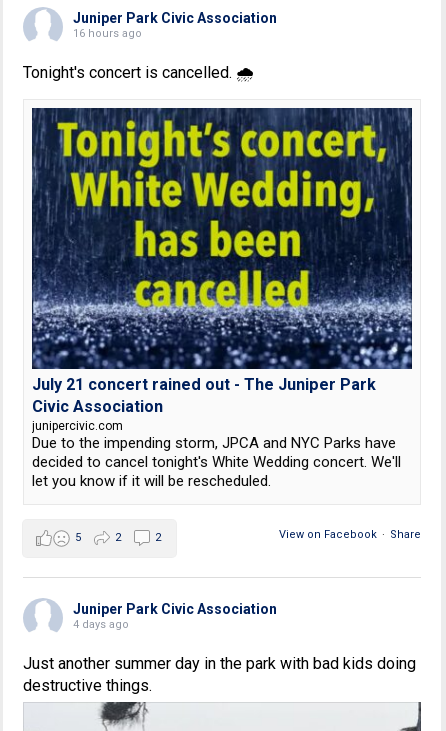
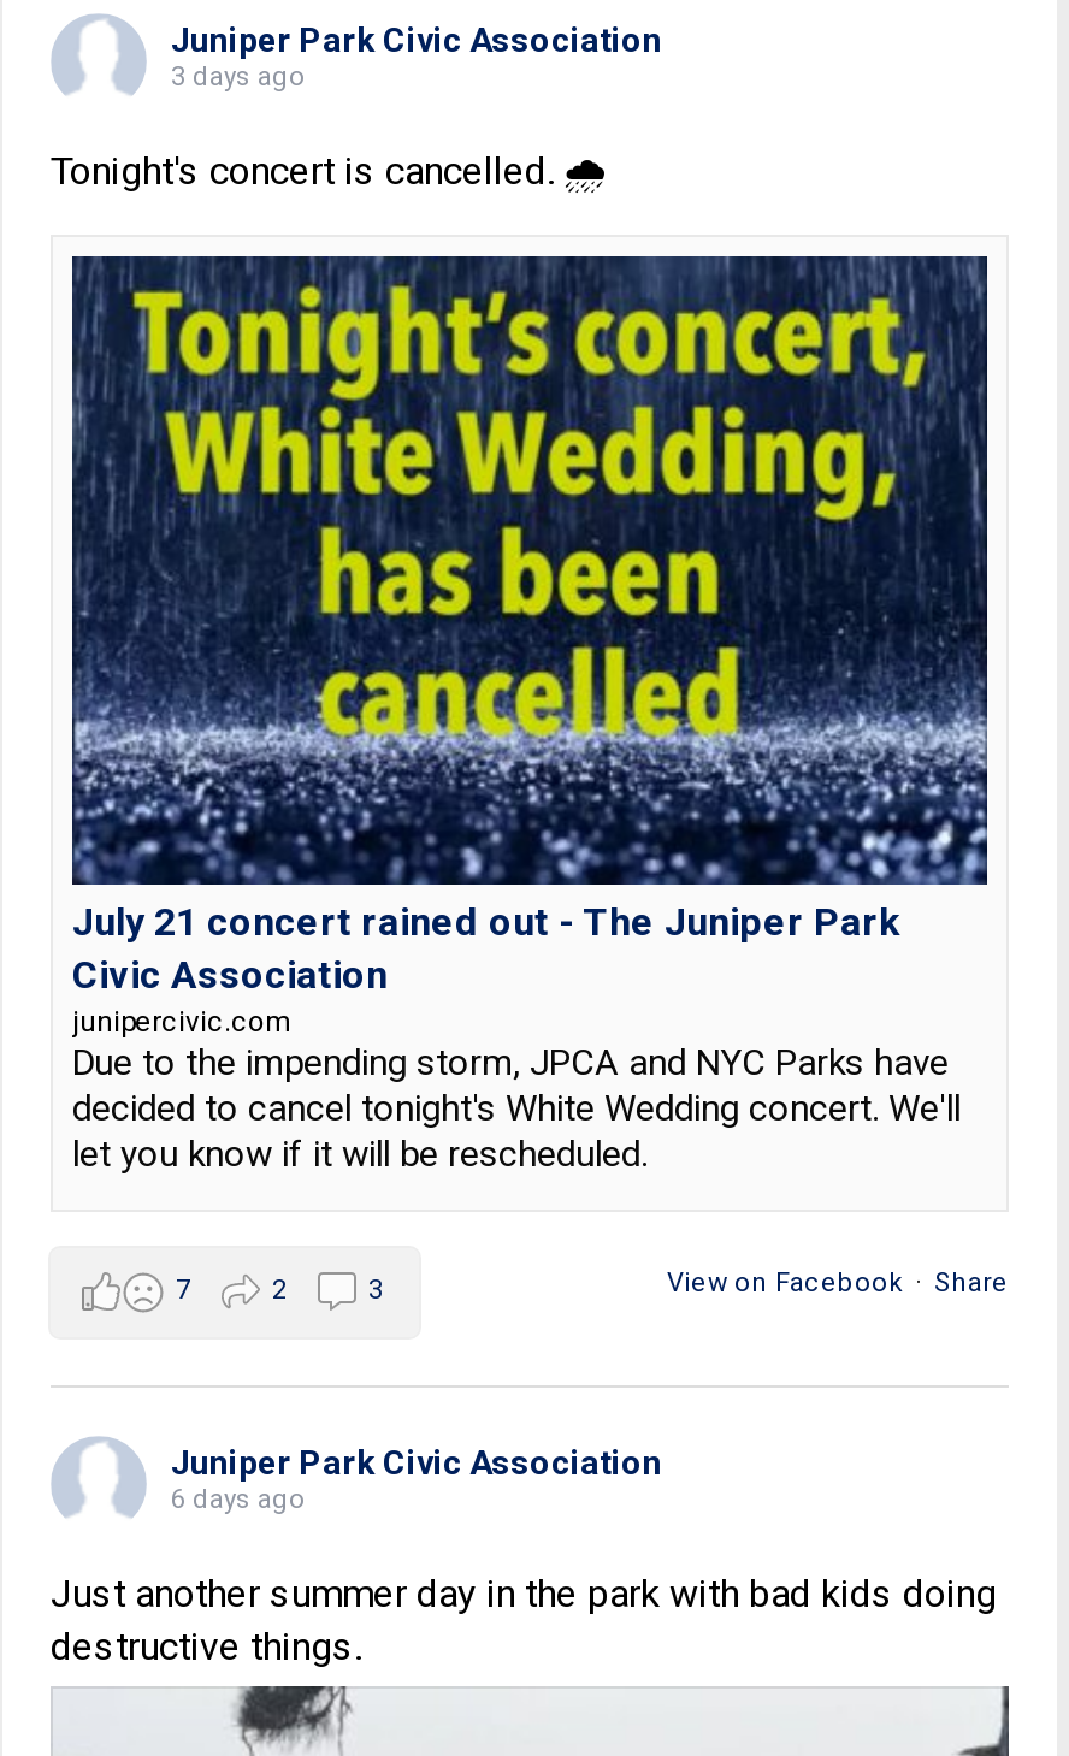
[73,27,142,40] 16 hours ago -> [171,61,306,92] 3 days ago
[75,531,81,544] 5 -> [176,1275,190,1306] 7
[155,531,161,544] 2 -> [368,1275,383,1306] 3
[73,618,129,631] 4 days ago -> [171,1484,306,1516] 6 days ago

